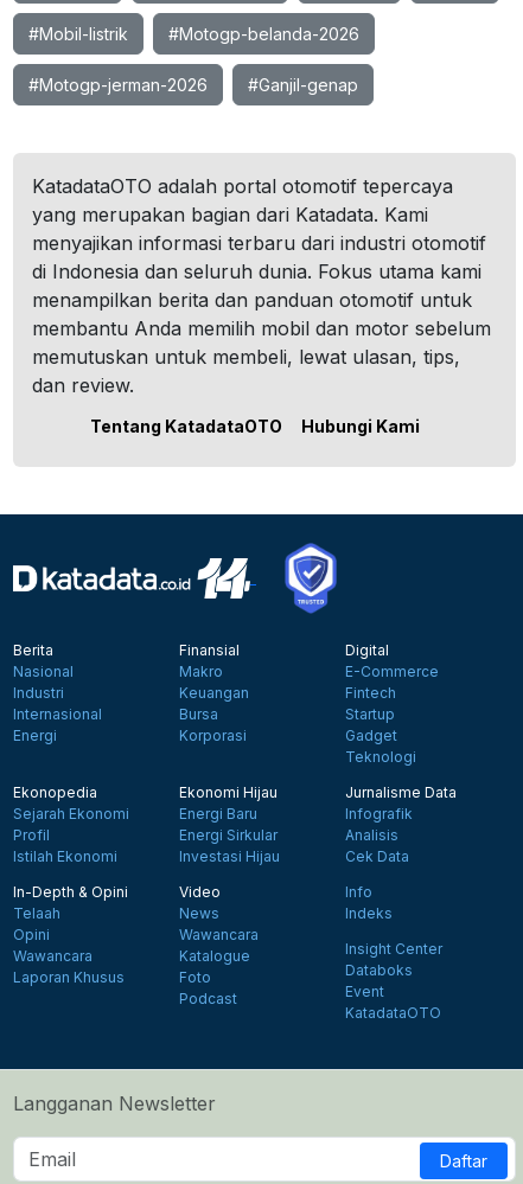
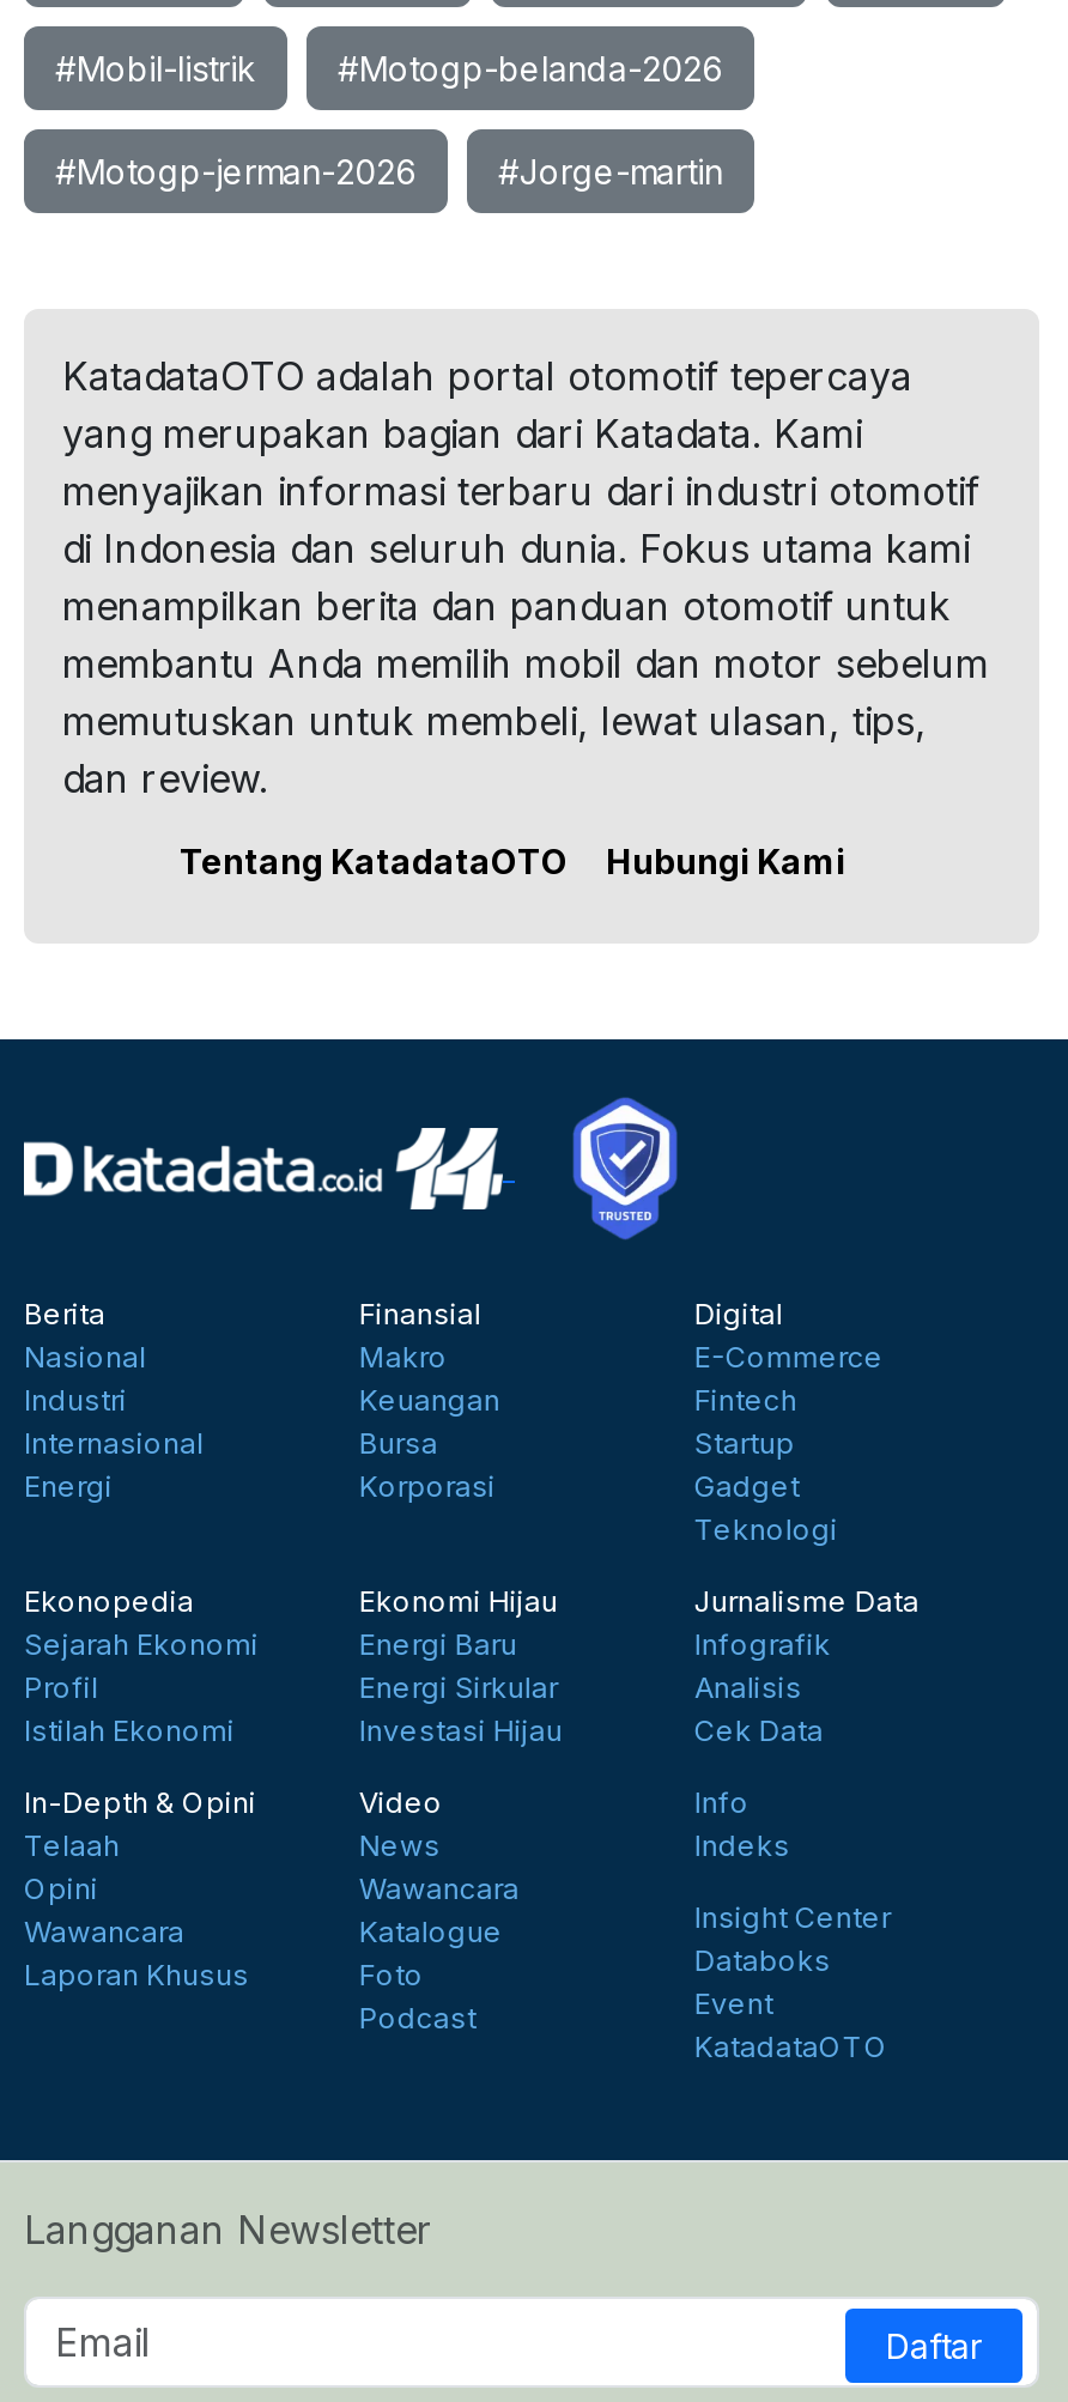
[248,75,358,95] #Ganjil-genap -> [498,151,723,192] #Jorge-martin

